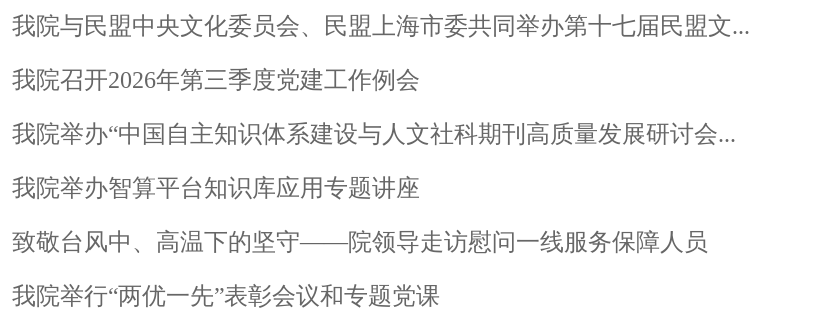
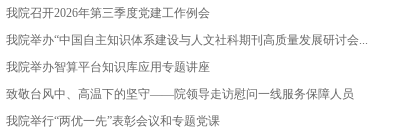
[12,12,750,40] 我院与民盟中央文化委员会、民盟上海市委共同举办第十七届民盟文... -> none

